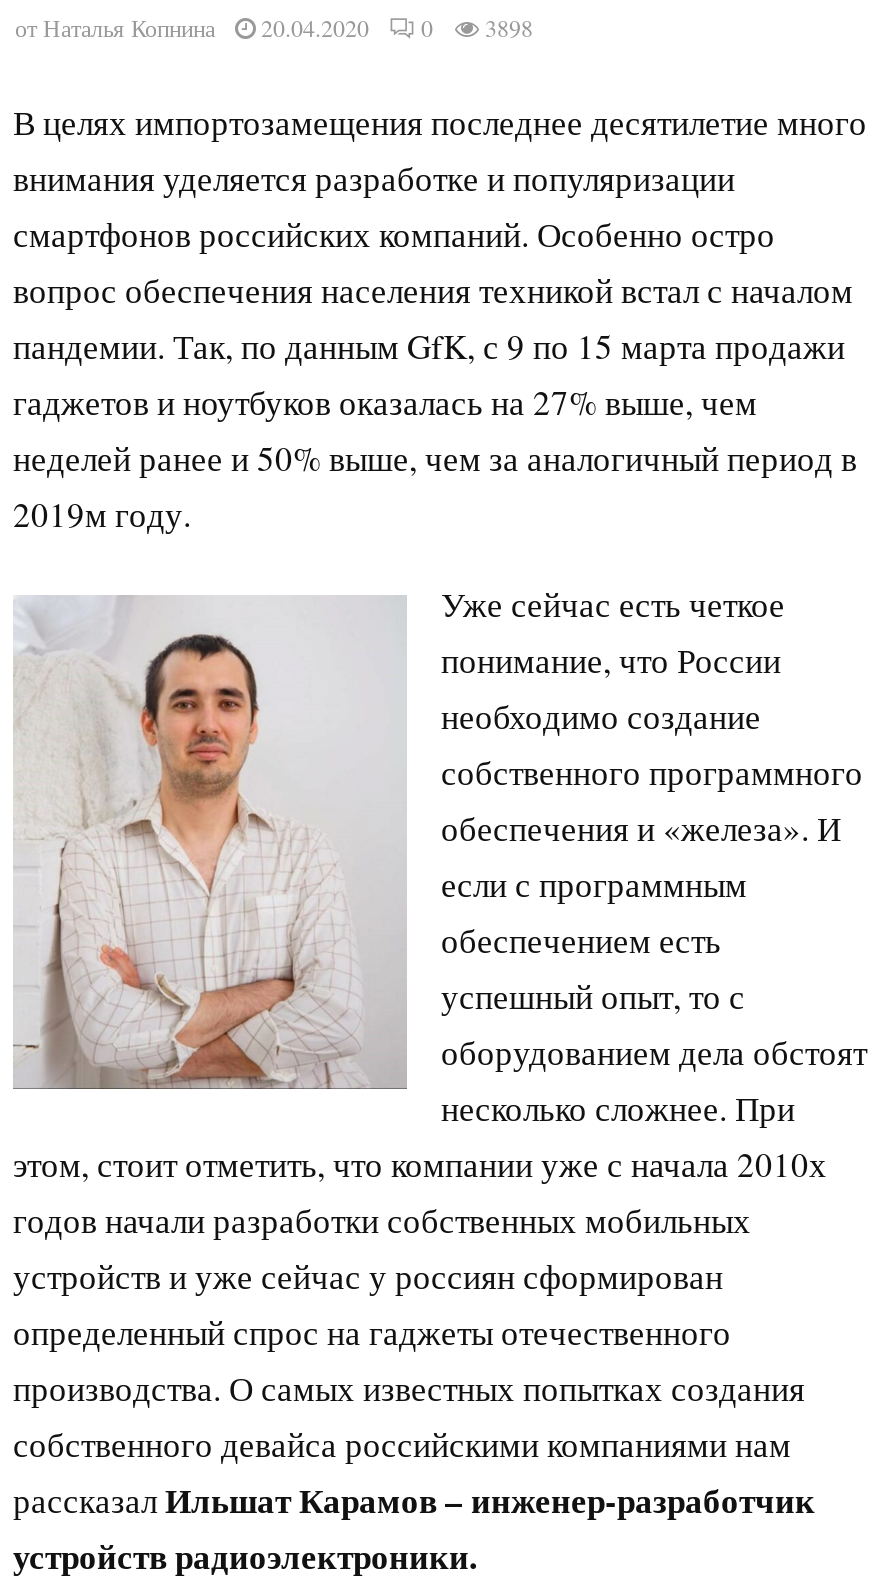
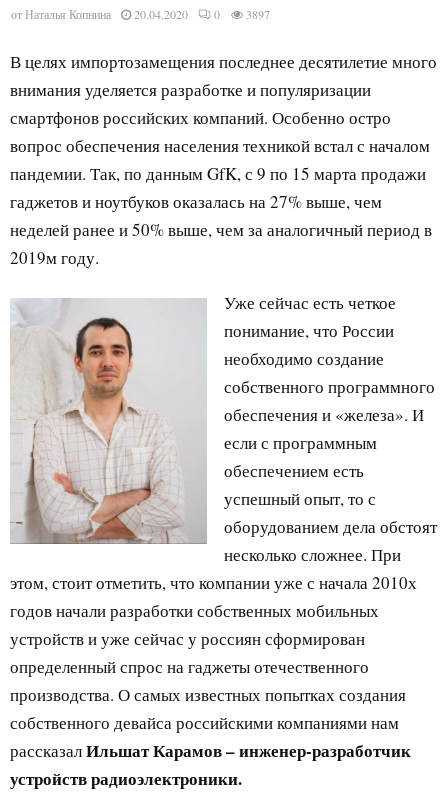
[15,11,533,43] от Наталья Копнина 20.04.2020 0 3898 -> [11,6,270,22] от Наталья Копнина 20.04.2020 0 3897

